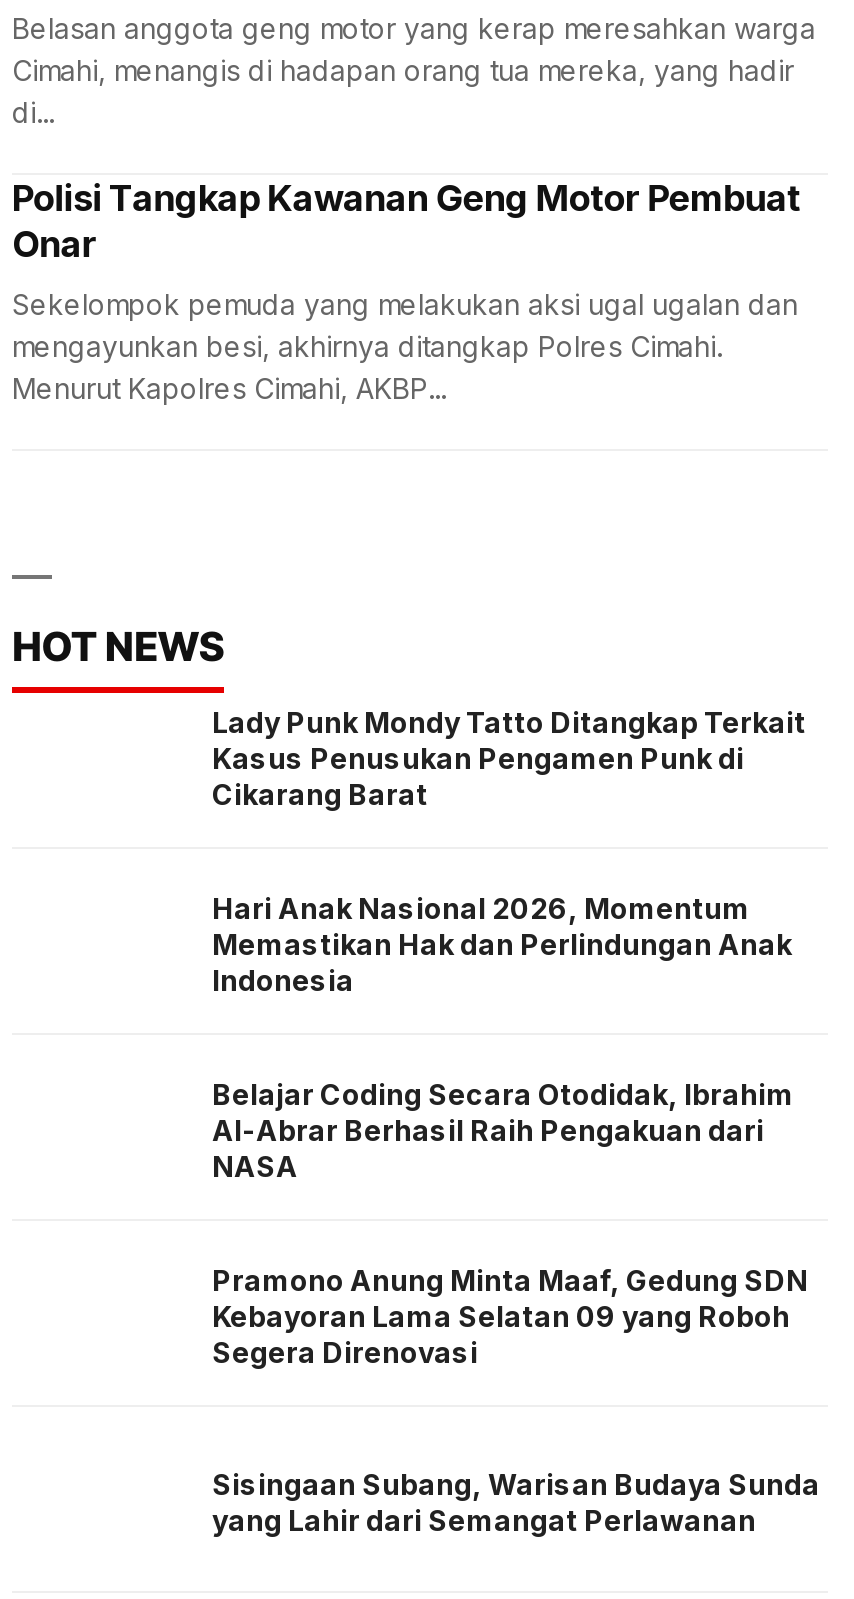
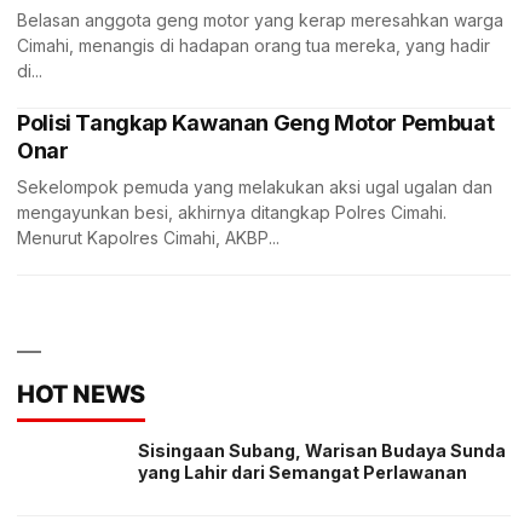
[212,704,808,1368] Lady Punk Mondy Tatto Ditangkap Terkait | Kasus Penusukan Pengamen Punk di | Cikarang Barat | Hari Anak Nasional 2026, Momentum | Memastikan Hak dan Perlindungan Anak | Indonesia | Belajar Coding Secara Otodidak, Ibrahim | Al-Abrar Berhasil Raih Pengakuan dari | NASA | Pramono Anung Minta Maaf, Gedung SDN | Kebayoran Lama Selatan 09 yang Roboh | Segera Direnovasi -> none

